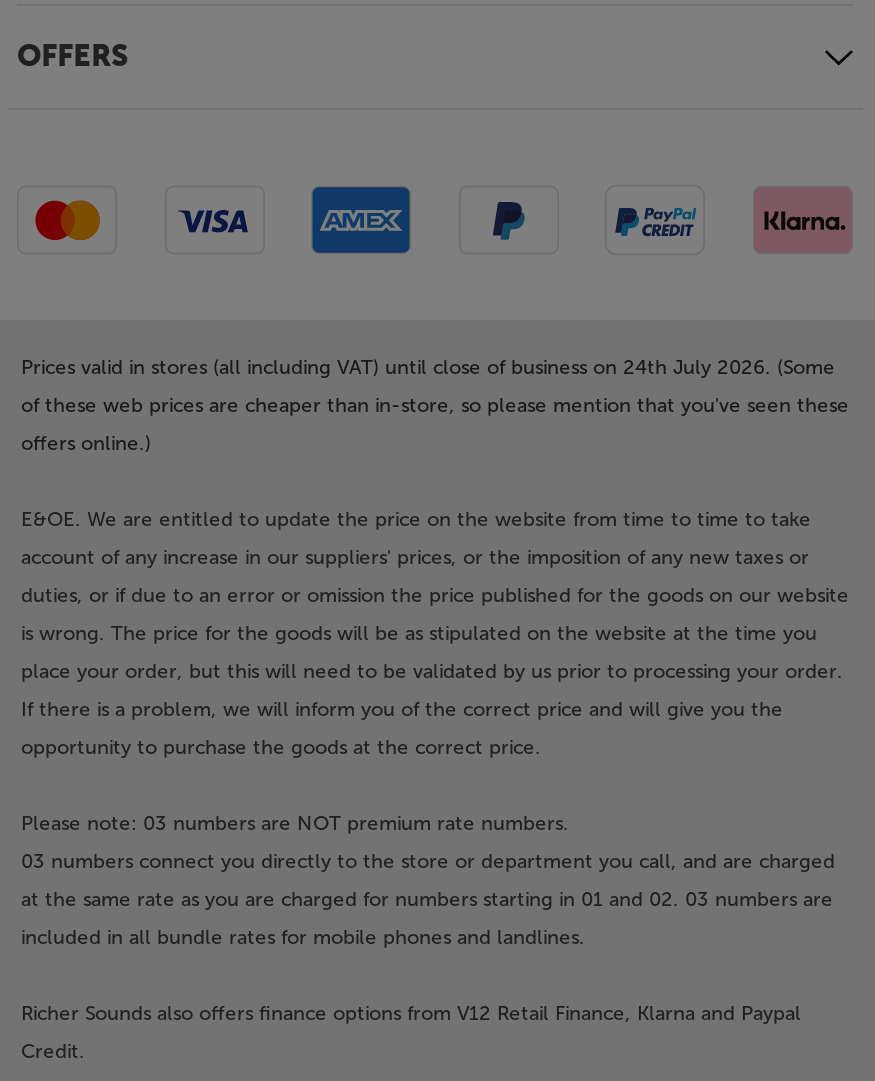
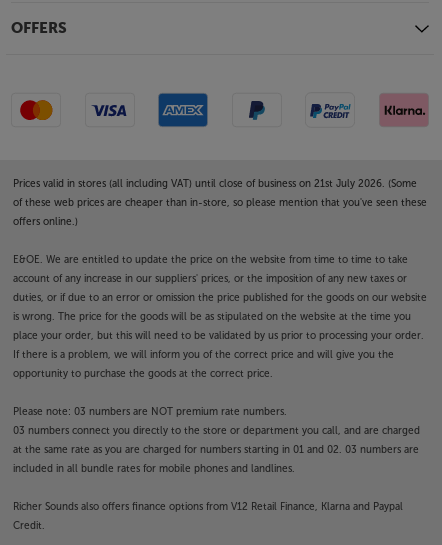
[21,356,835,380] Prices valid in stores (all including VAT) until close of business on 24th July 2026. (Some -> [13,178,417,190] Prices valid in stores (all including VAT) until close of business on 21st July 2026. (Some

